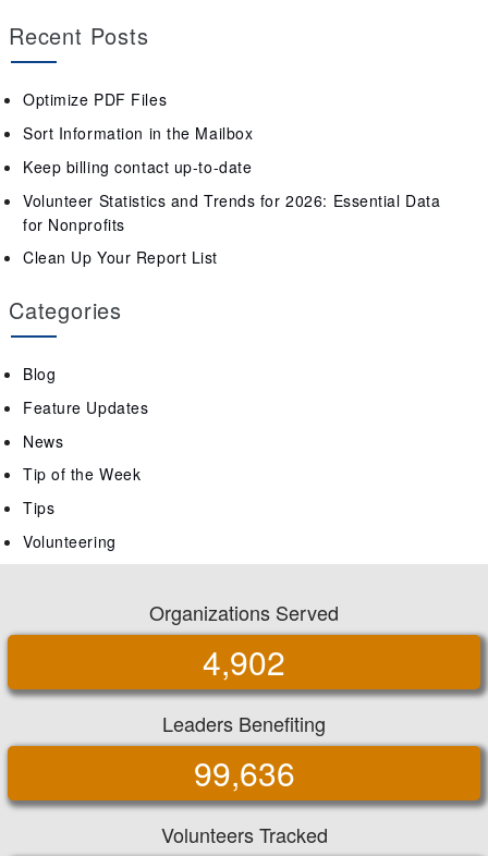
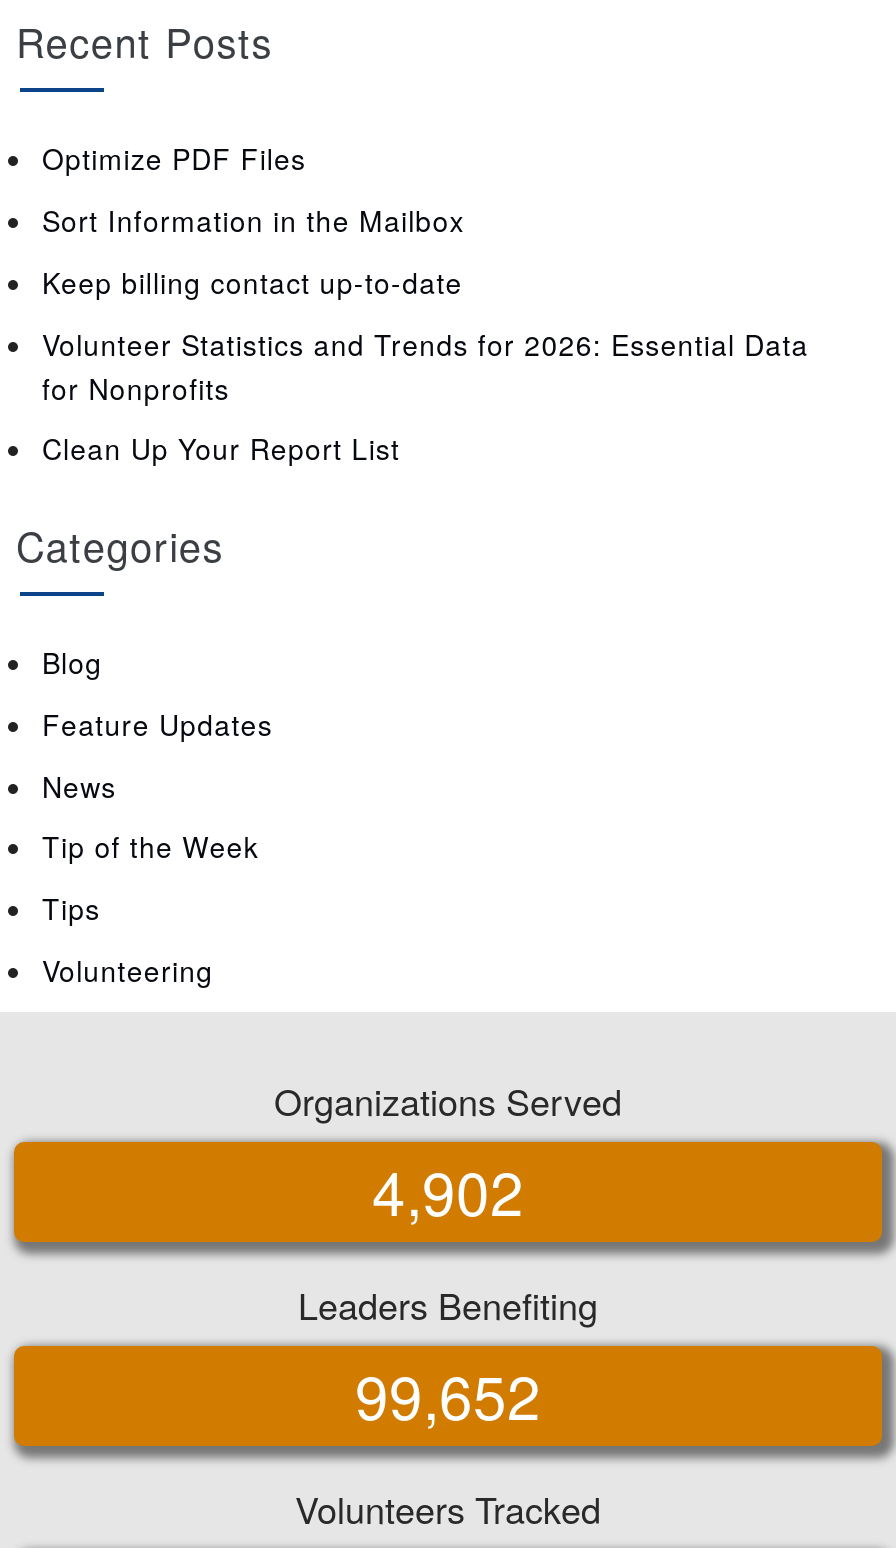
[193,749,295,796] 99,636 -> [355,1351,541,1437] 99,652

